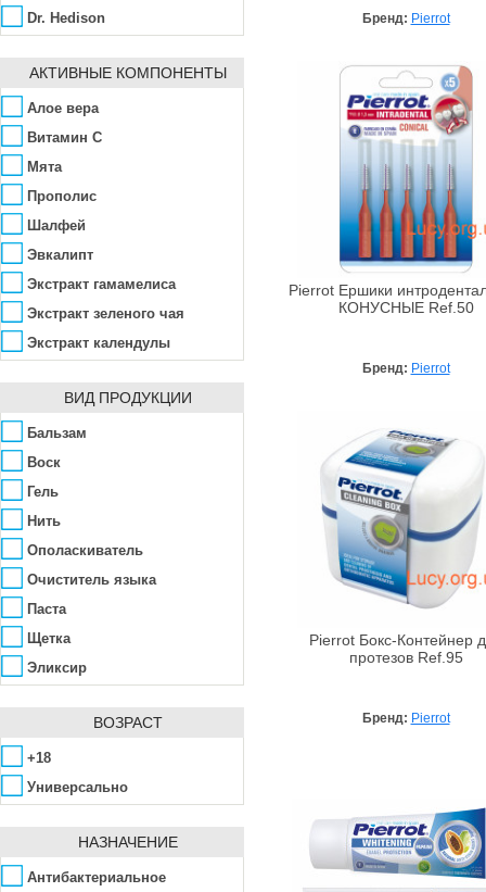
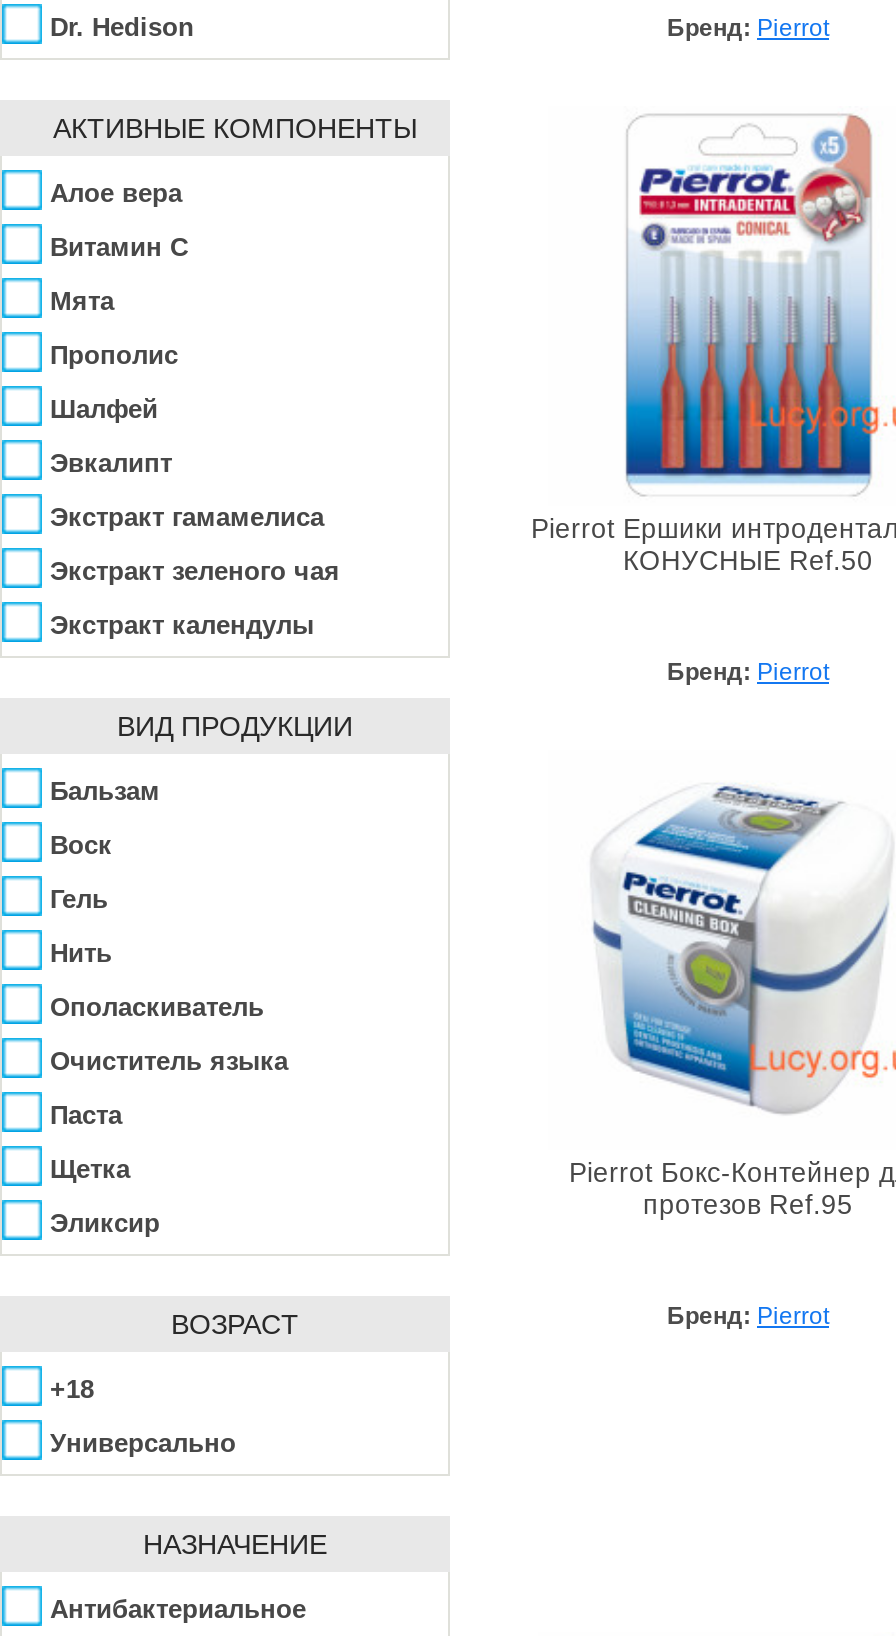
[310,806,483,880] [image] -> none

